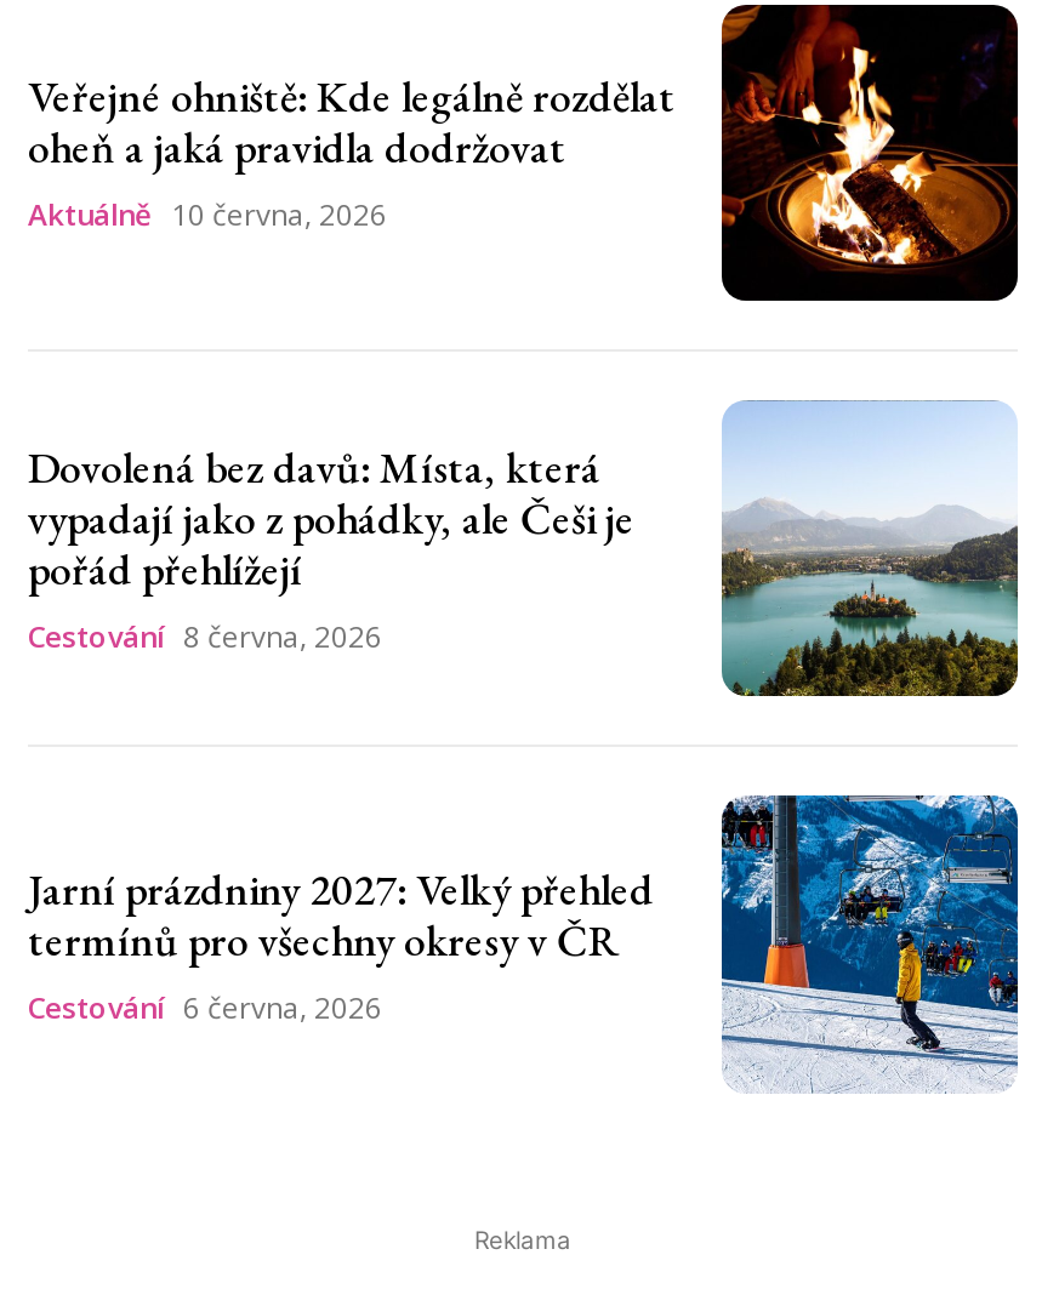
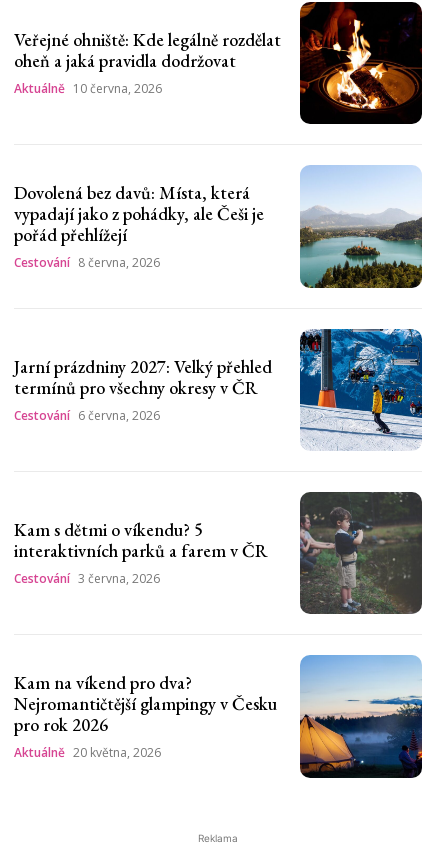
none -> [14,491,423,614] [image] | Kam s dětmi o víkendu? 5 | interaktivních parků a farem v ČR | Cestování 3 června, 2026
none -> [14,655,423,779] [image] | Kam na víkend pro dva? | Nejromantičtější glampingy v Česku | pro rok 2026 | Aktuálně 20 května, 2026

